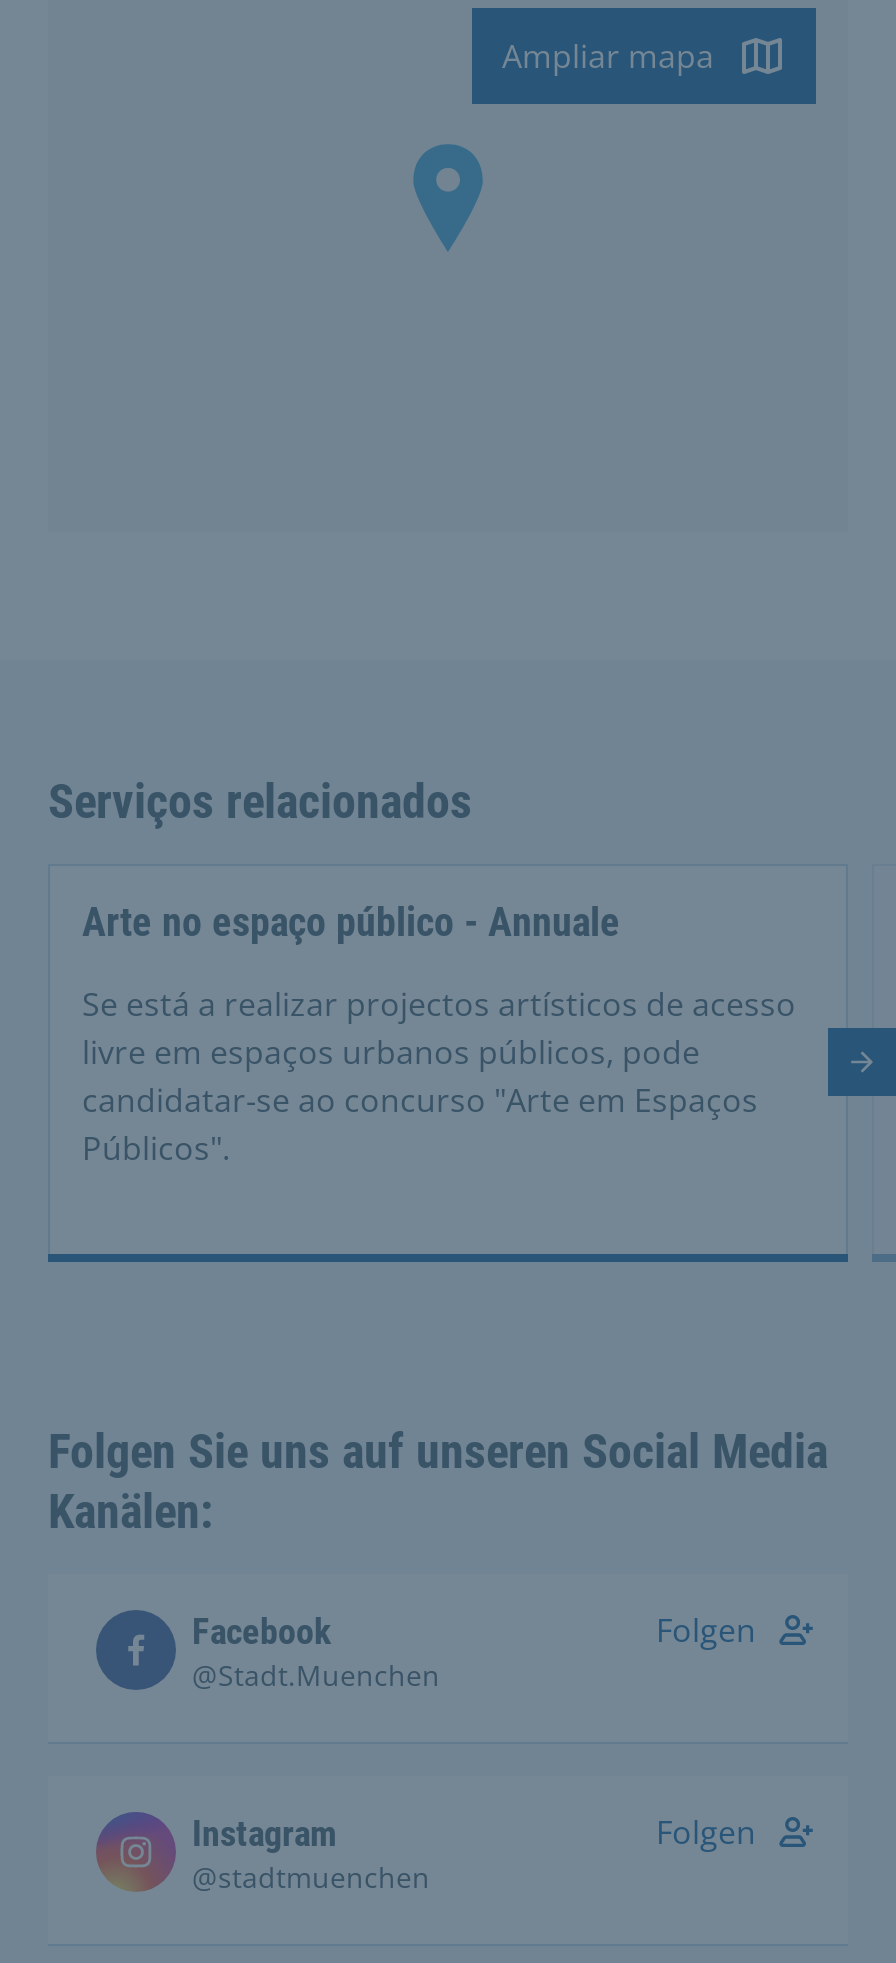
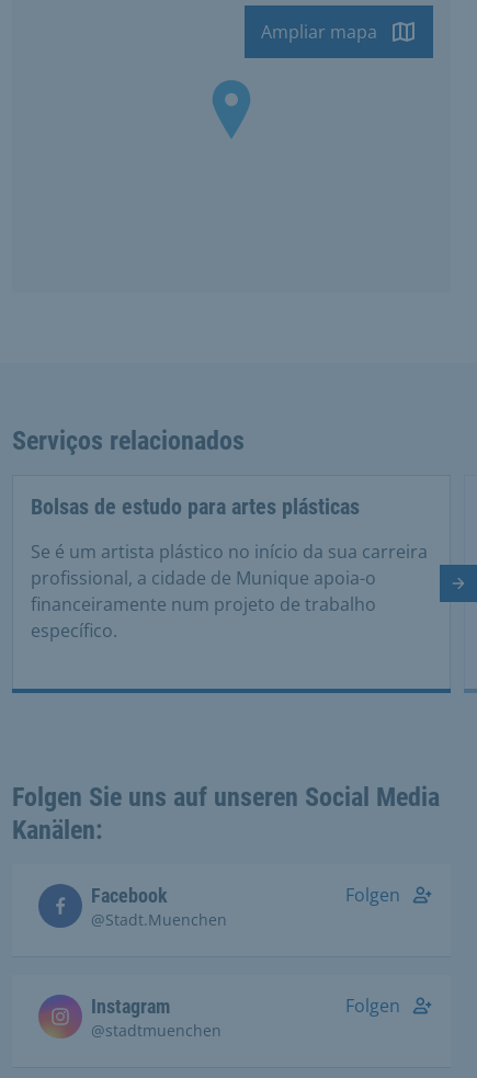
[82,897,620,945] Arte no espaço público - Annuale -> [31,493,360,519] Bolsas de estudo para artes plásticas
[82,981,796,1169] Se está a realizar projectos artísticos de acesso | livre em espaços urbanos públicos, pode | candidatar-se ao concurso "Arte em Espaços | Públicos". -> [31,539,428,642] Se é um artista plástico no início da sua carreira | profissional, a cidade de Munique apoia-o | financeiramente num projeto de trabalho | específico.

